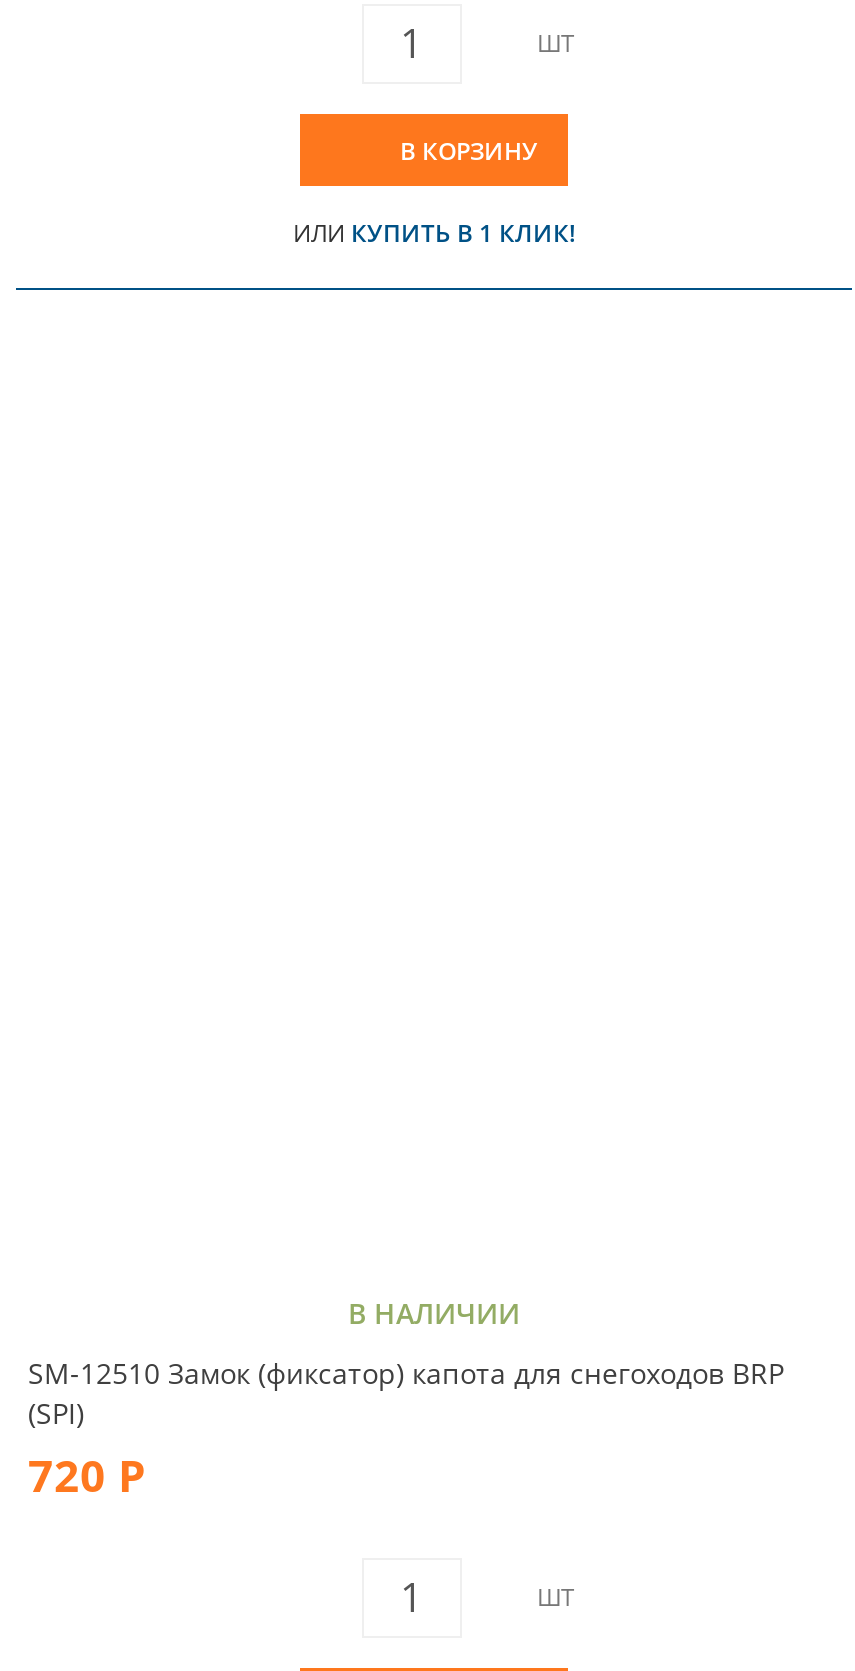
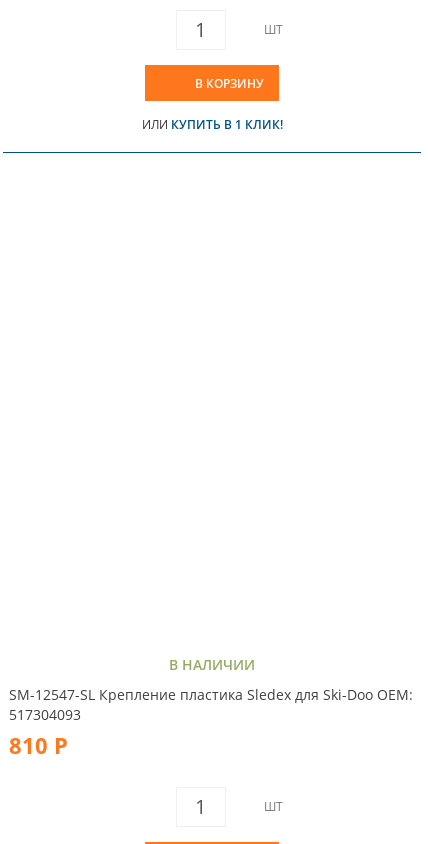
[28,1354,784,1504] SM-12510 Замок (фиксатор) капота для снегоходов BRP | (SPI) | 720 Р -> [9,685,413,760] SM-12547-SL Крепление пластика Sledex для Ski-Doo OEM: | 517304093 | 810 Р

